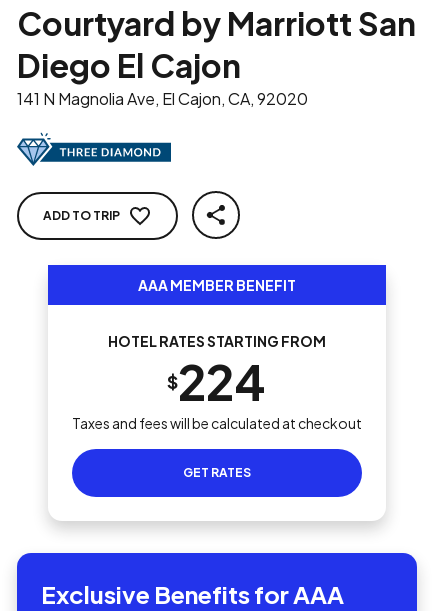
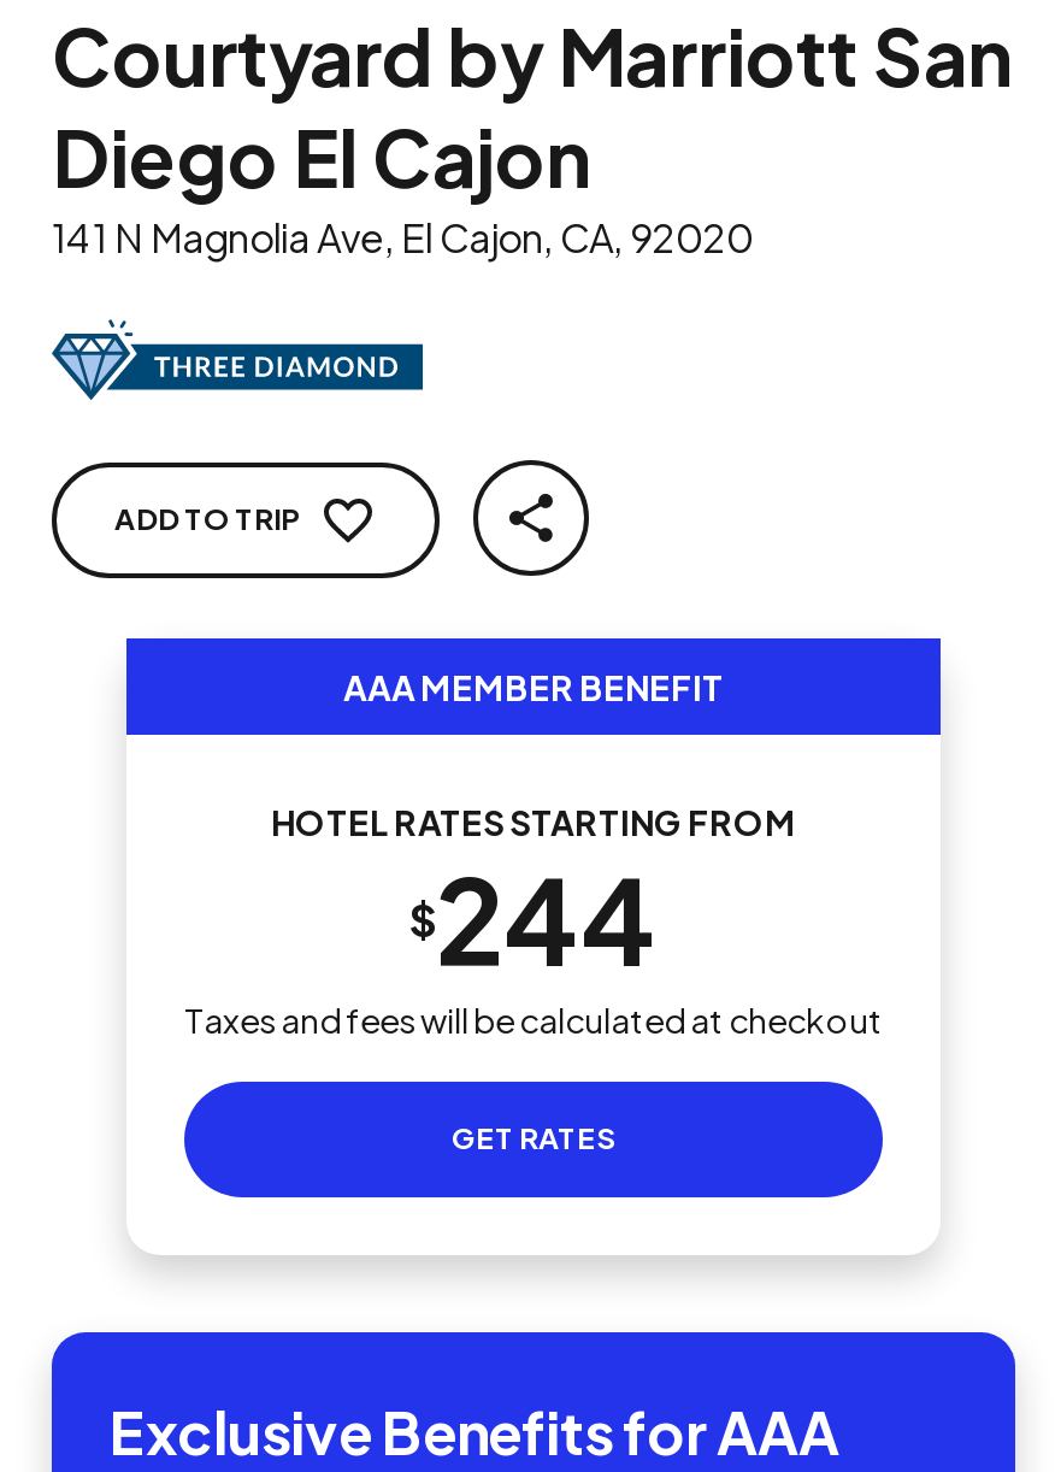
[167,351,266,412] $224 -> [409,846,658,993] $244

